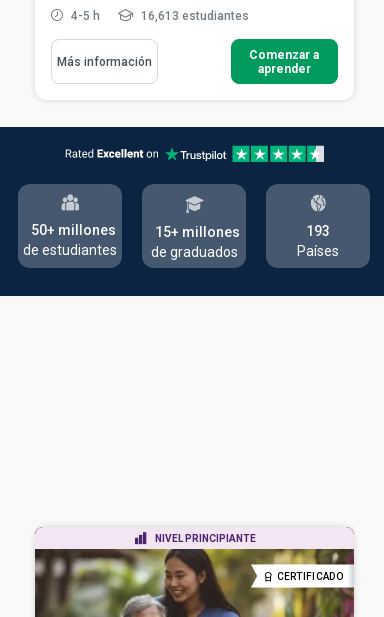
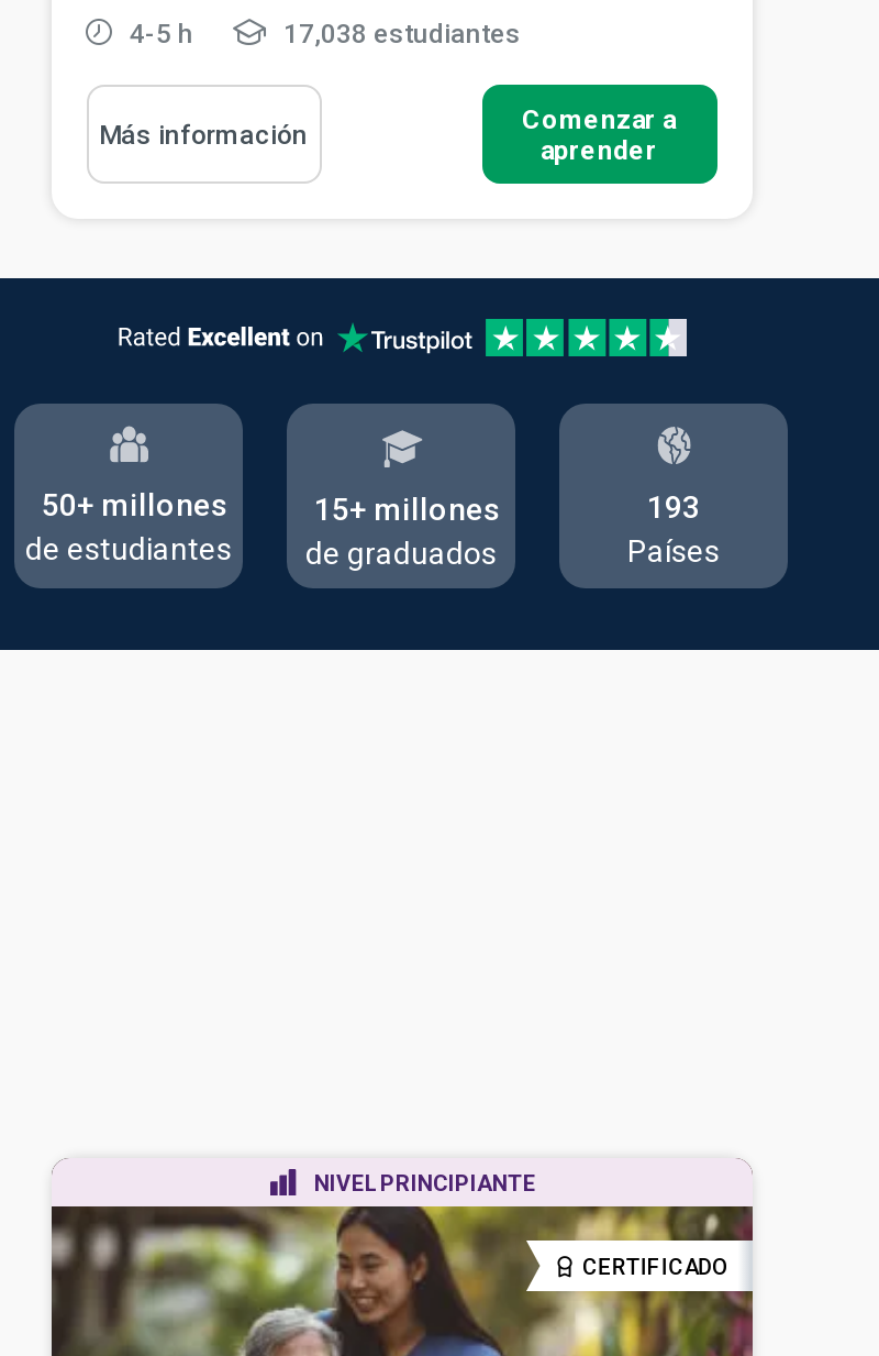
[137,9,248,23] 16,613 estudiantes -> [277,19,521,49] 17,038 estudiantes

